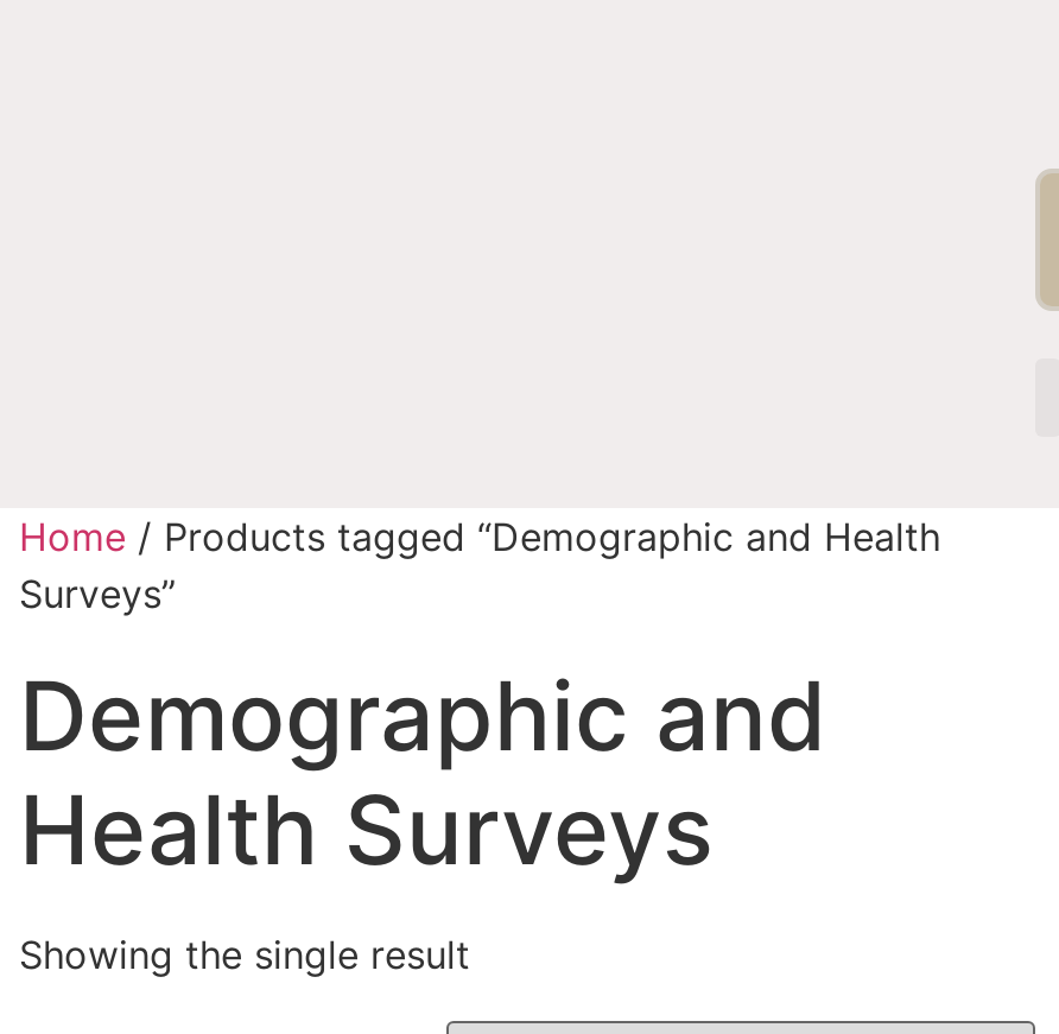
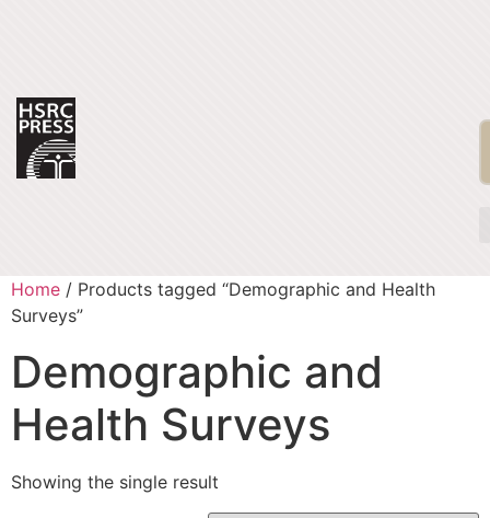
none -> [15,96,77,180] [image]

